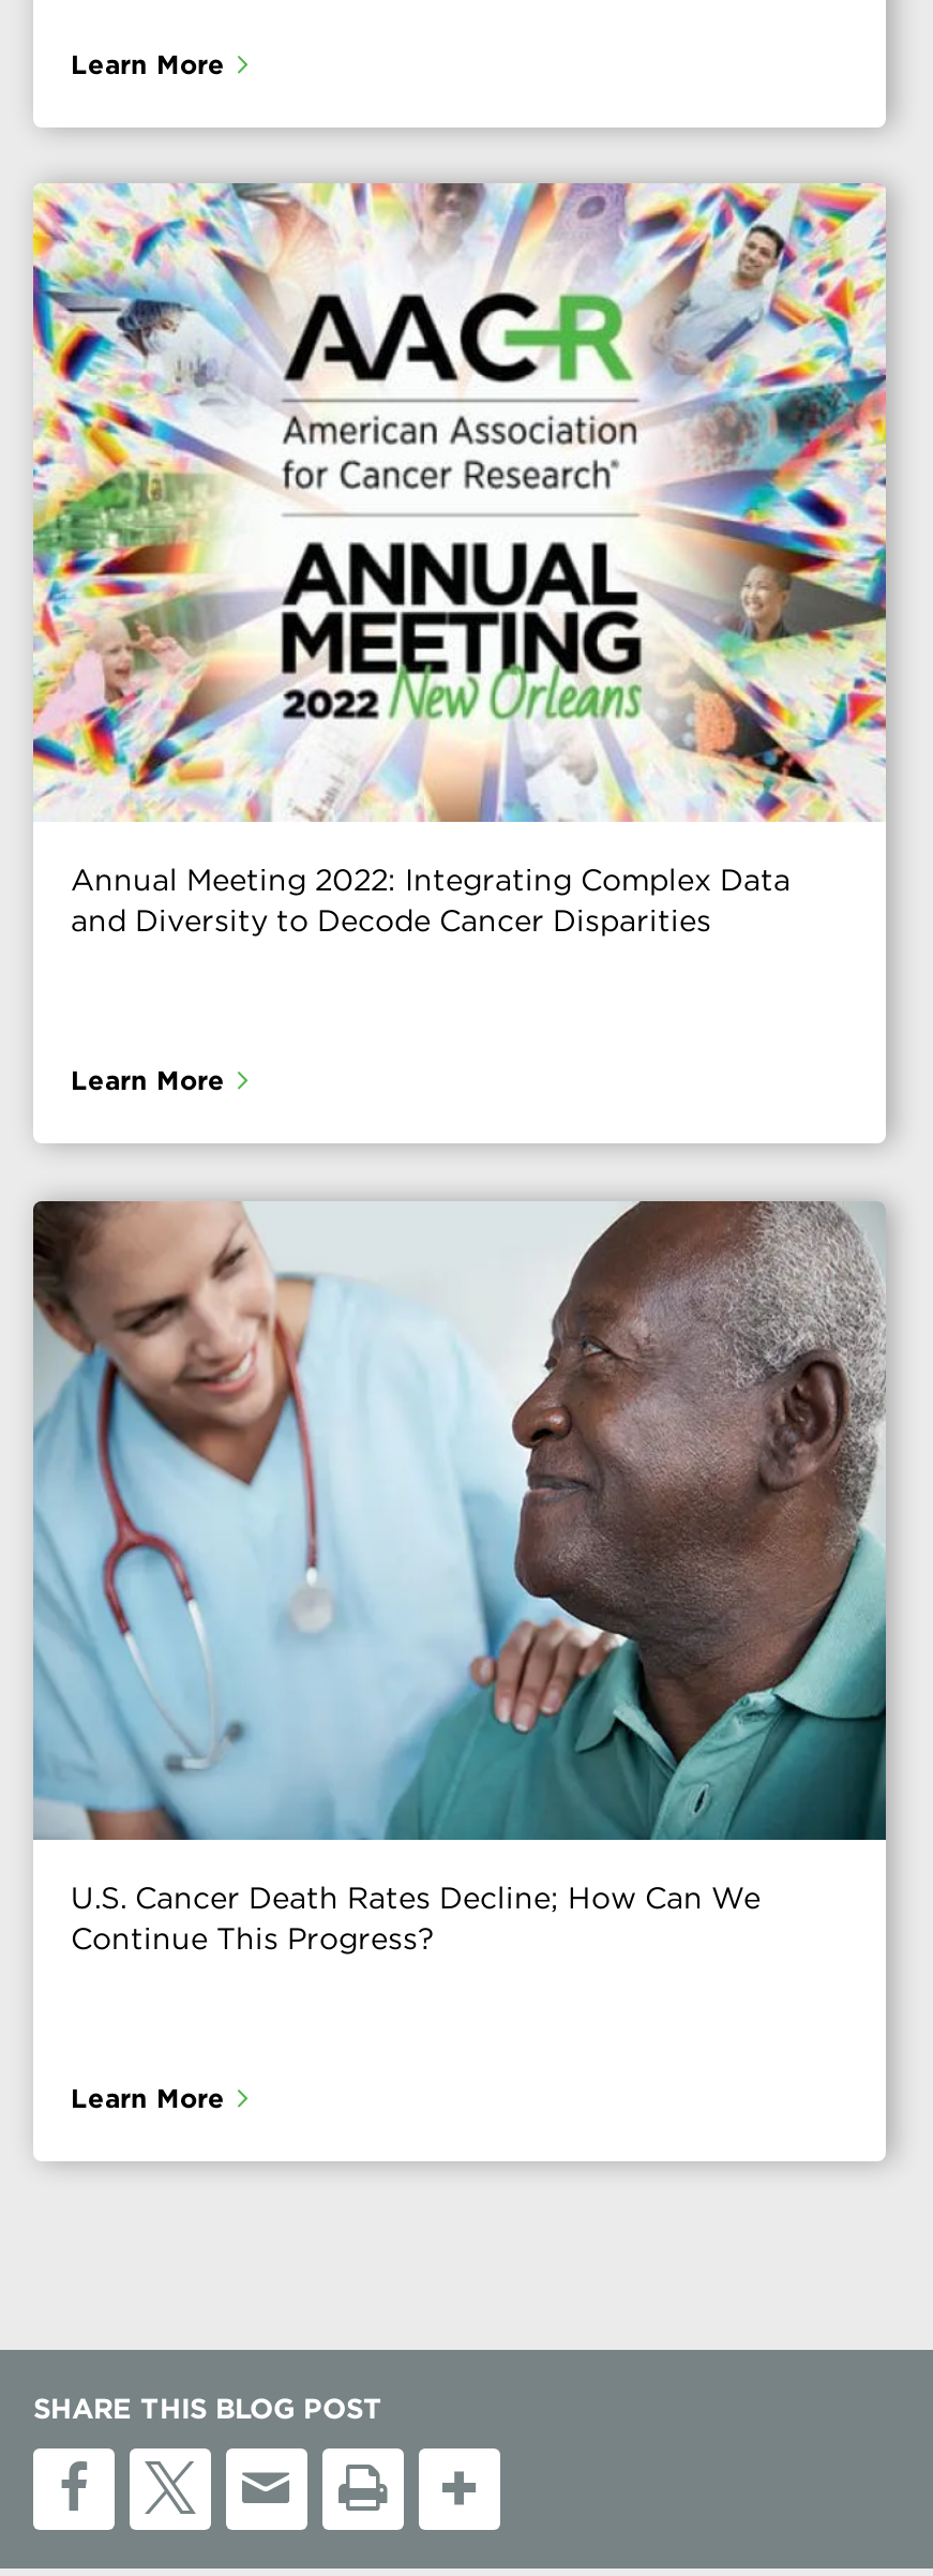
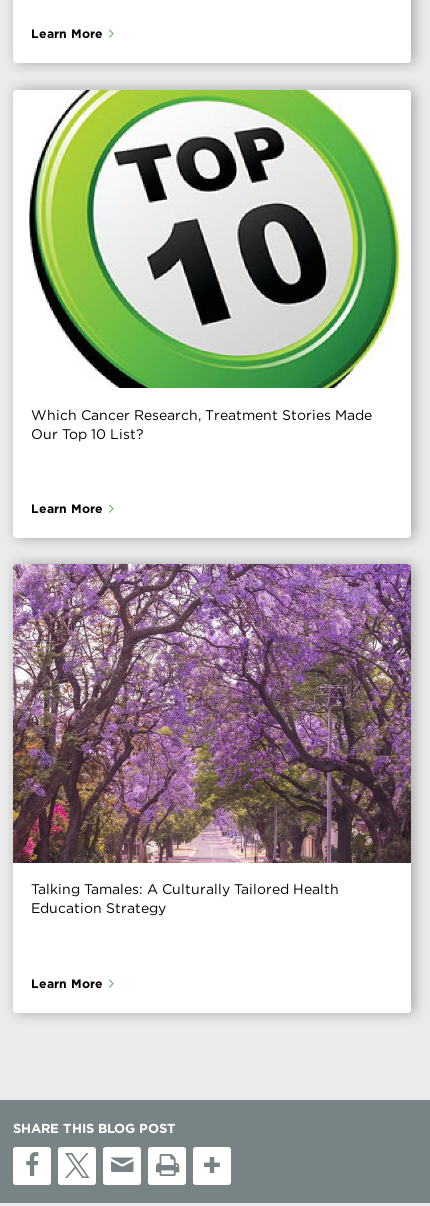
[31,181,888,937] [image] | Annual Meeting 2022: Integrating Complex Data | and Diversity to Decode Cancer Disparities -> [13,89,411,442] [image] | Which Cancer Research, Treatment Stories Made | Our Top 10 List?
[31,1199,888,1954] [image] | U.S. Cancer Death Rates Decline; How Can We | Continue This Progress? -> [12,563,412,916] [image] | Talking Tamales: A Culturally Tailored Health | Education Strategy

